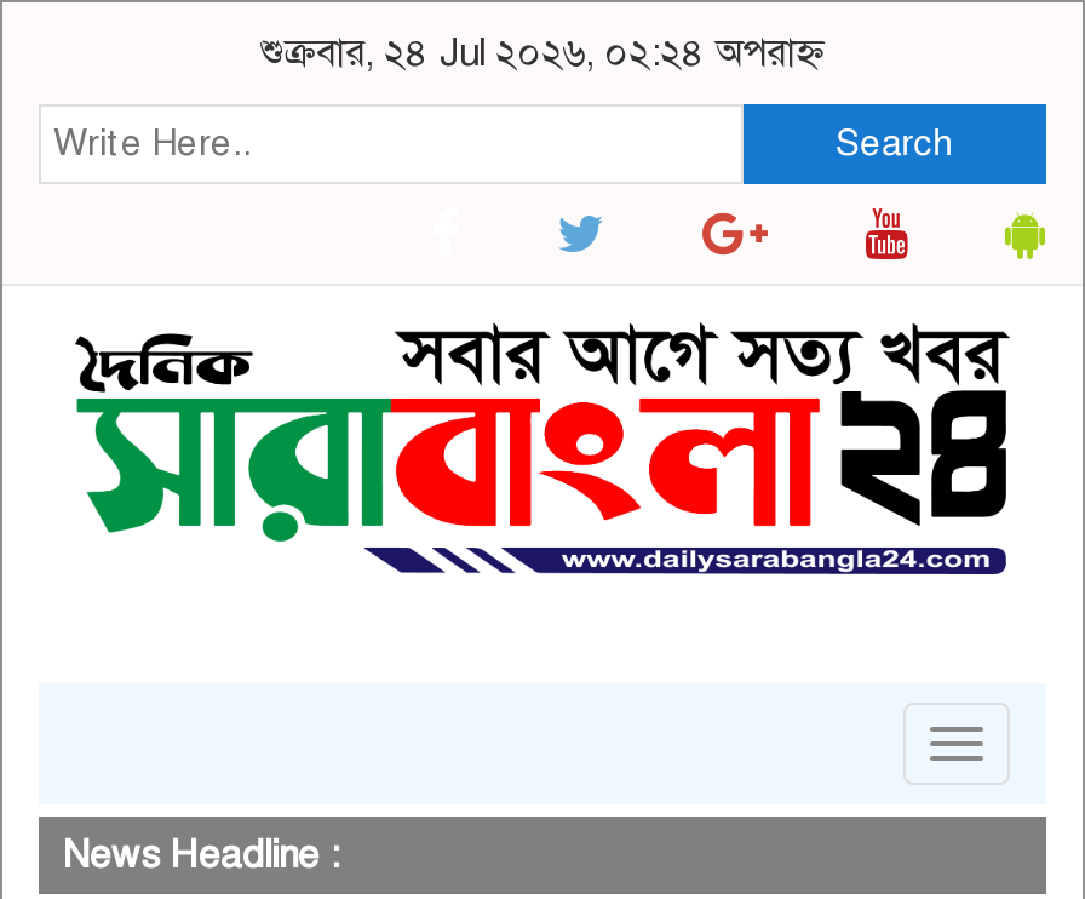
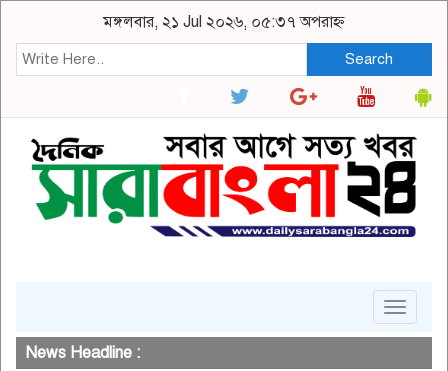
[260,29,825,78] শুক্রবার, ২৪ Jul ২০২৬, ০২:২৪ অপরাহ্ন -> [103,12,345,32] মঙ্গলবার, ২১ Jul ২০২৬, ০৫:৩৭ অপরাহ্ন

